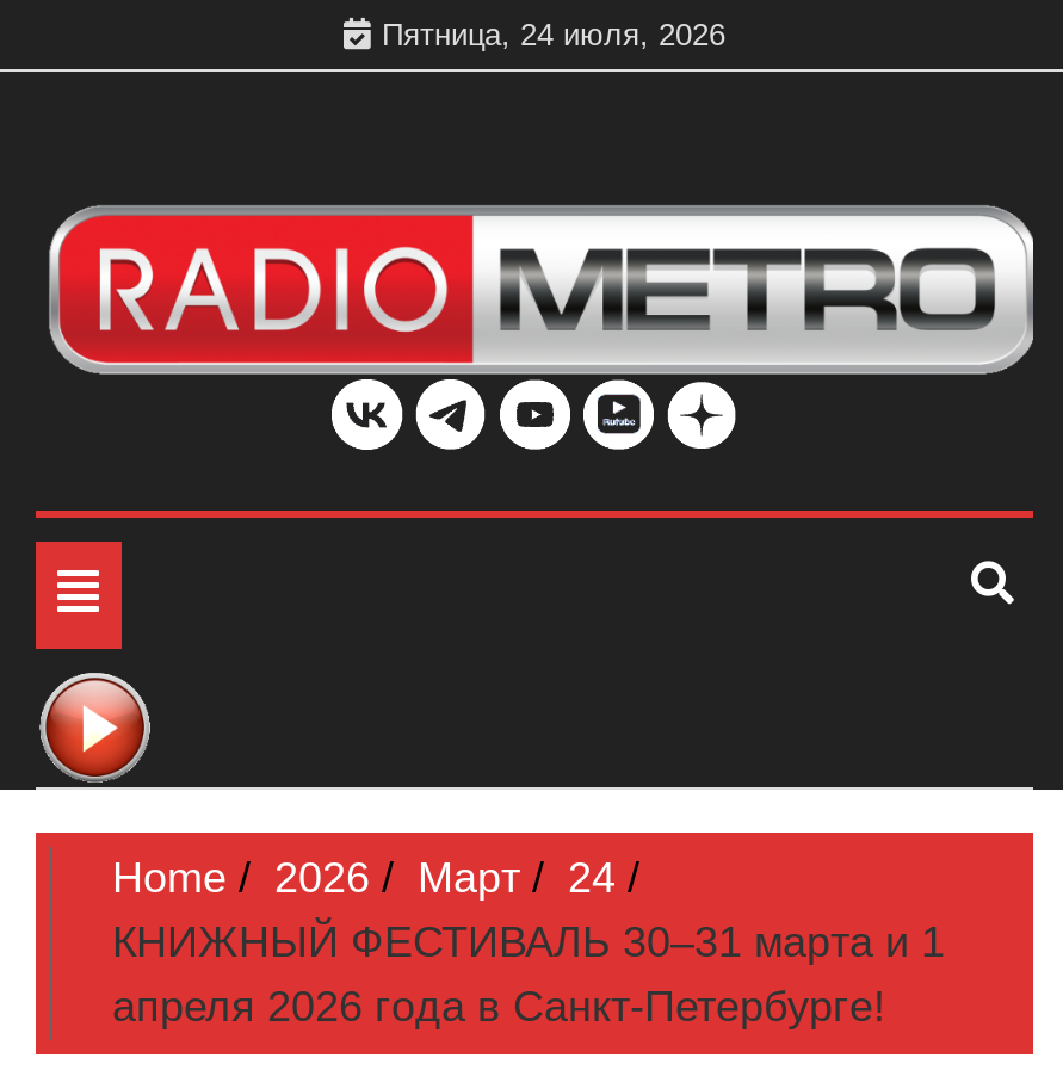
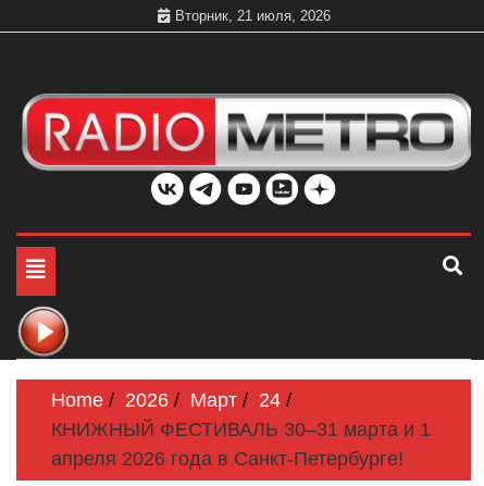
[382,17,725,52] Пятница, 24 июля, 2026 -> [175,8,330,24] Вторник, 21 июля, 2026

